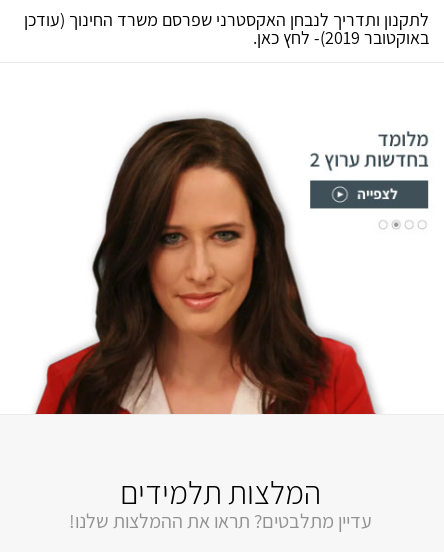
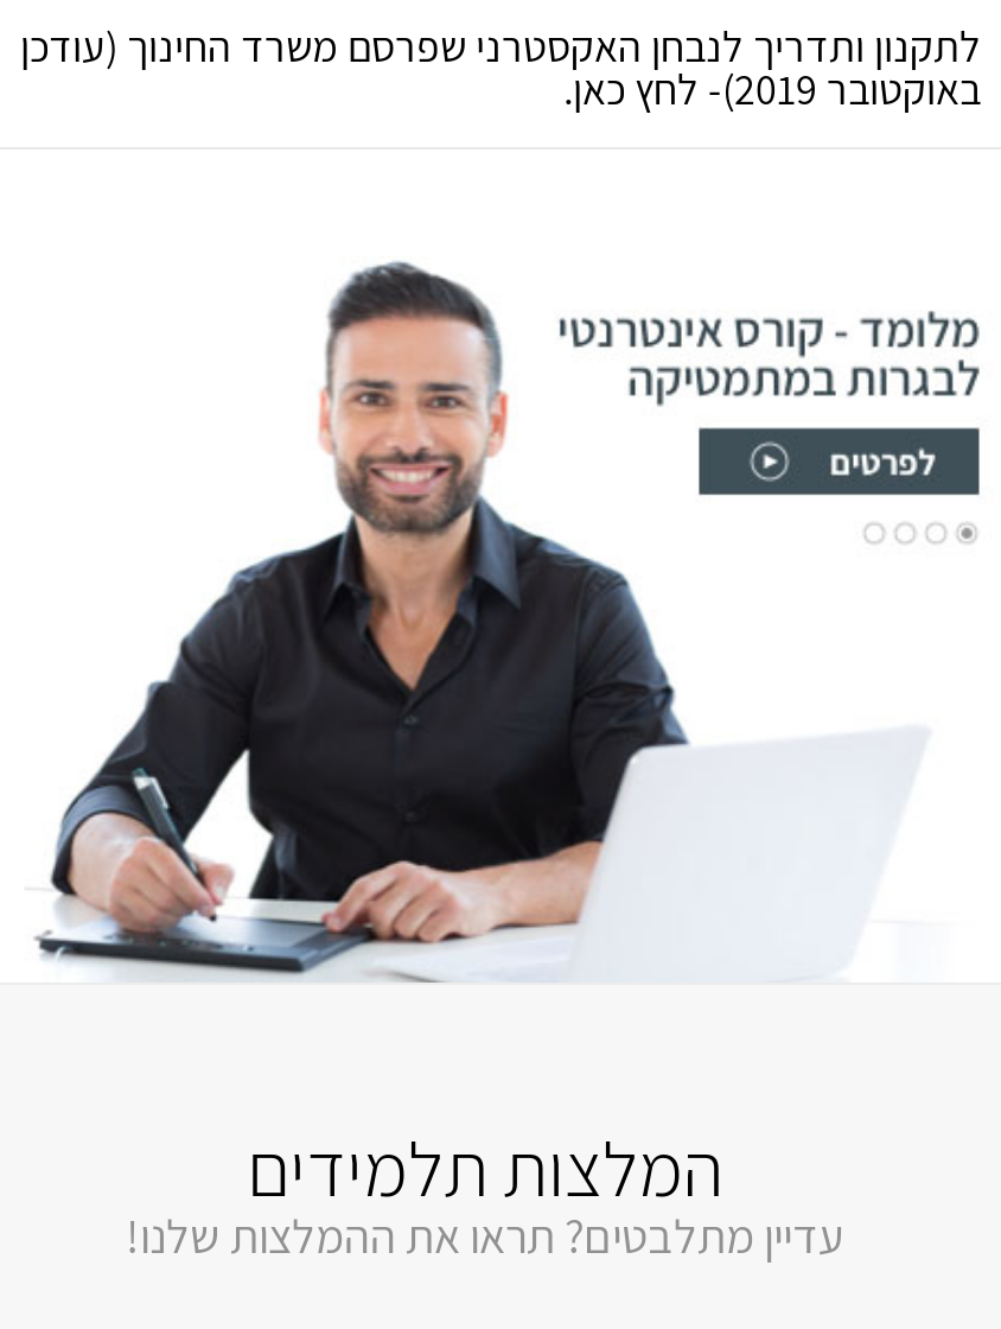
[31,111,429,415] [image] -> [34,261,978,983] [image]

